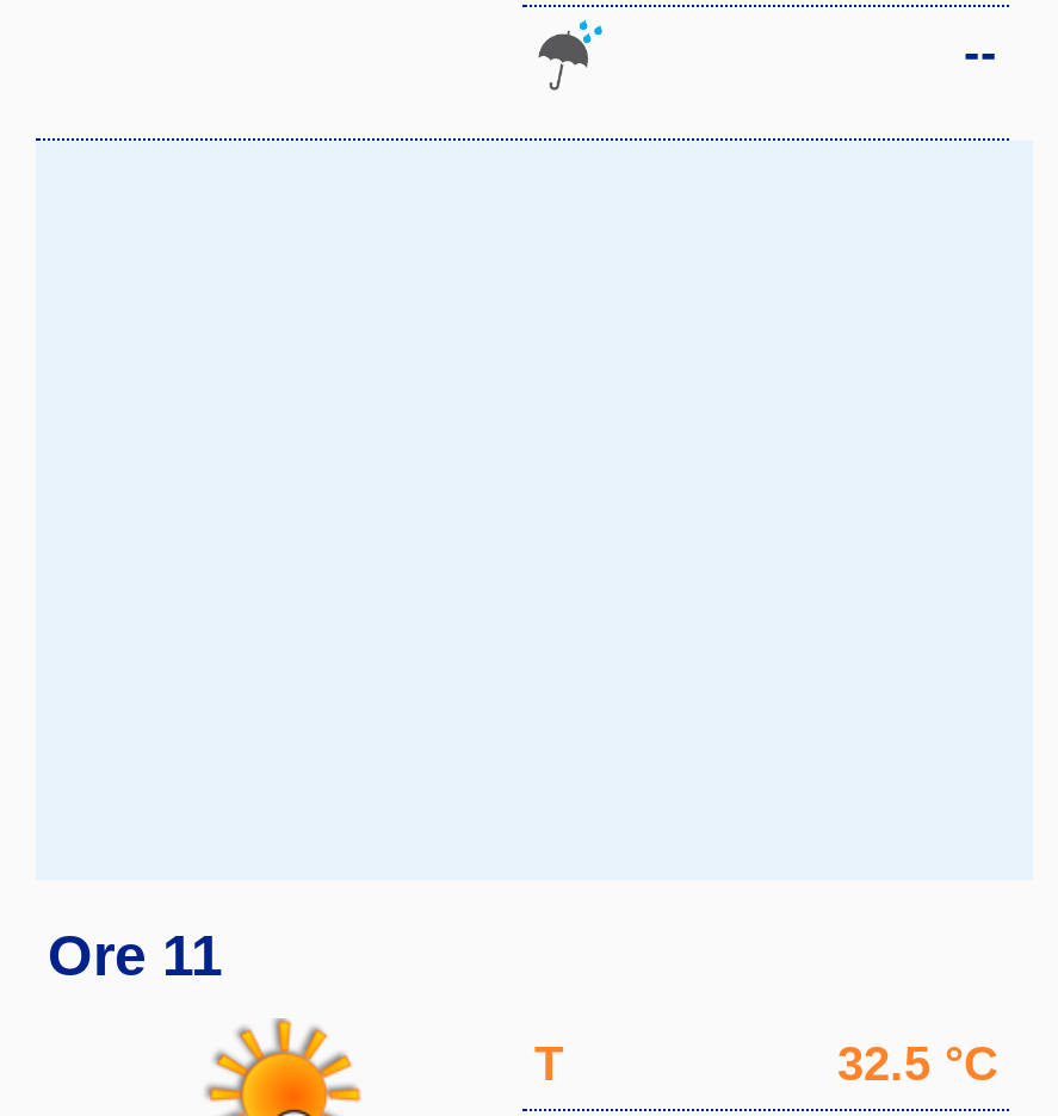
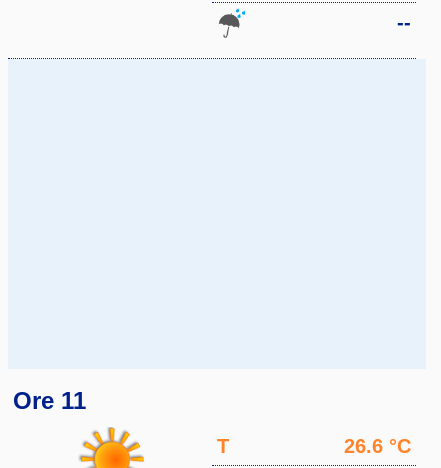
[837,1037,997,1090] 32.5 °C -> [344,435,411,457] 26.6 °C

